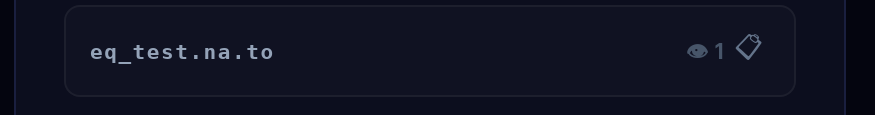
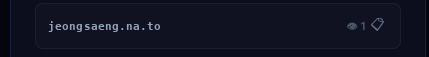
[90,38,275,64] eq_test.na.to -> [48,19,162,32] jeongsaeng.na.to

